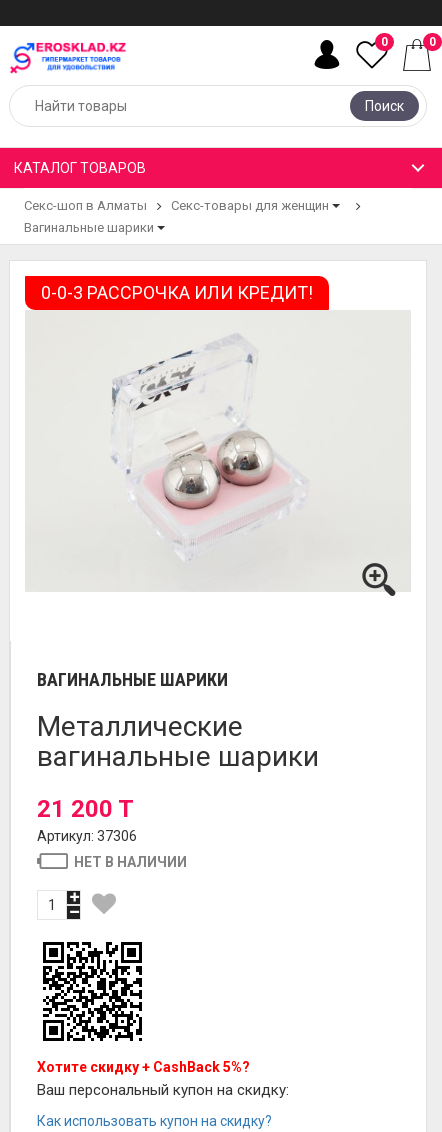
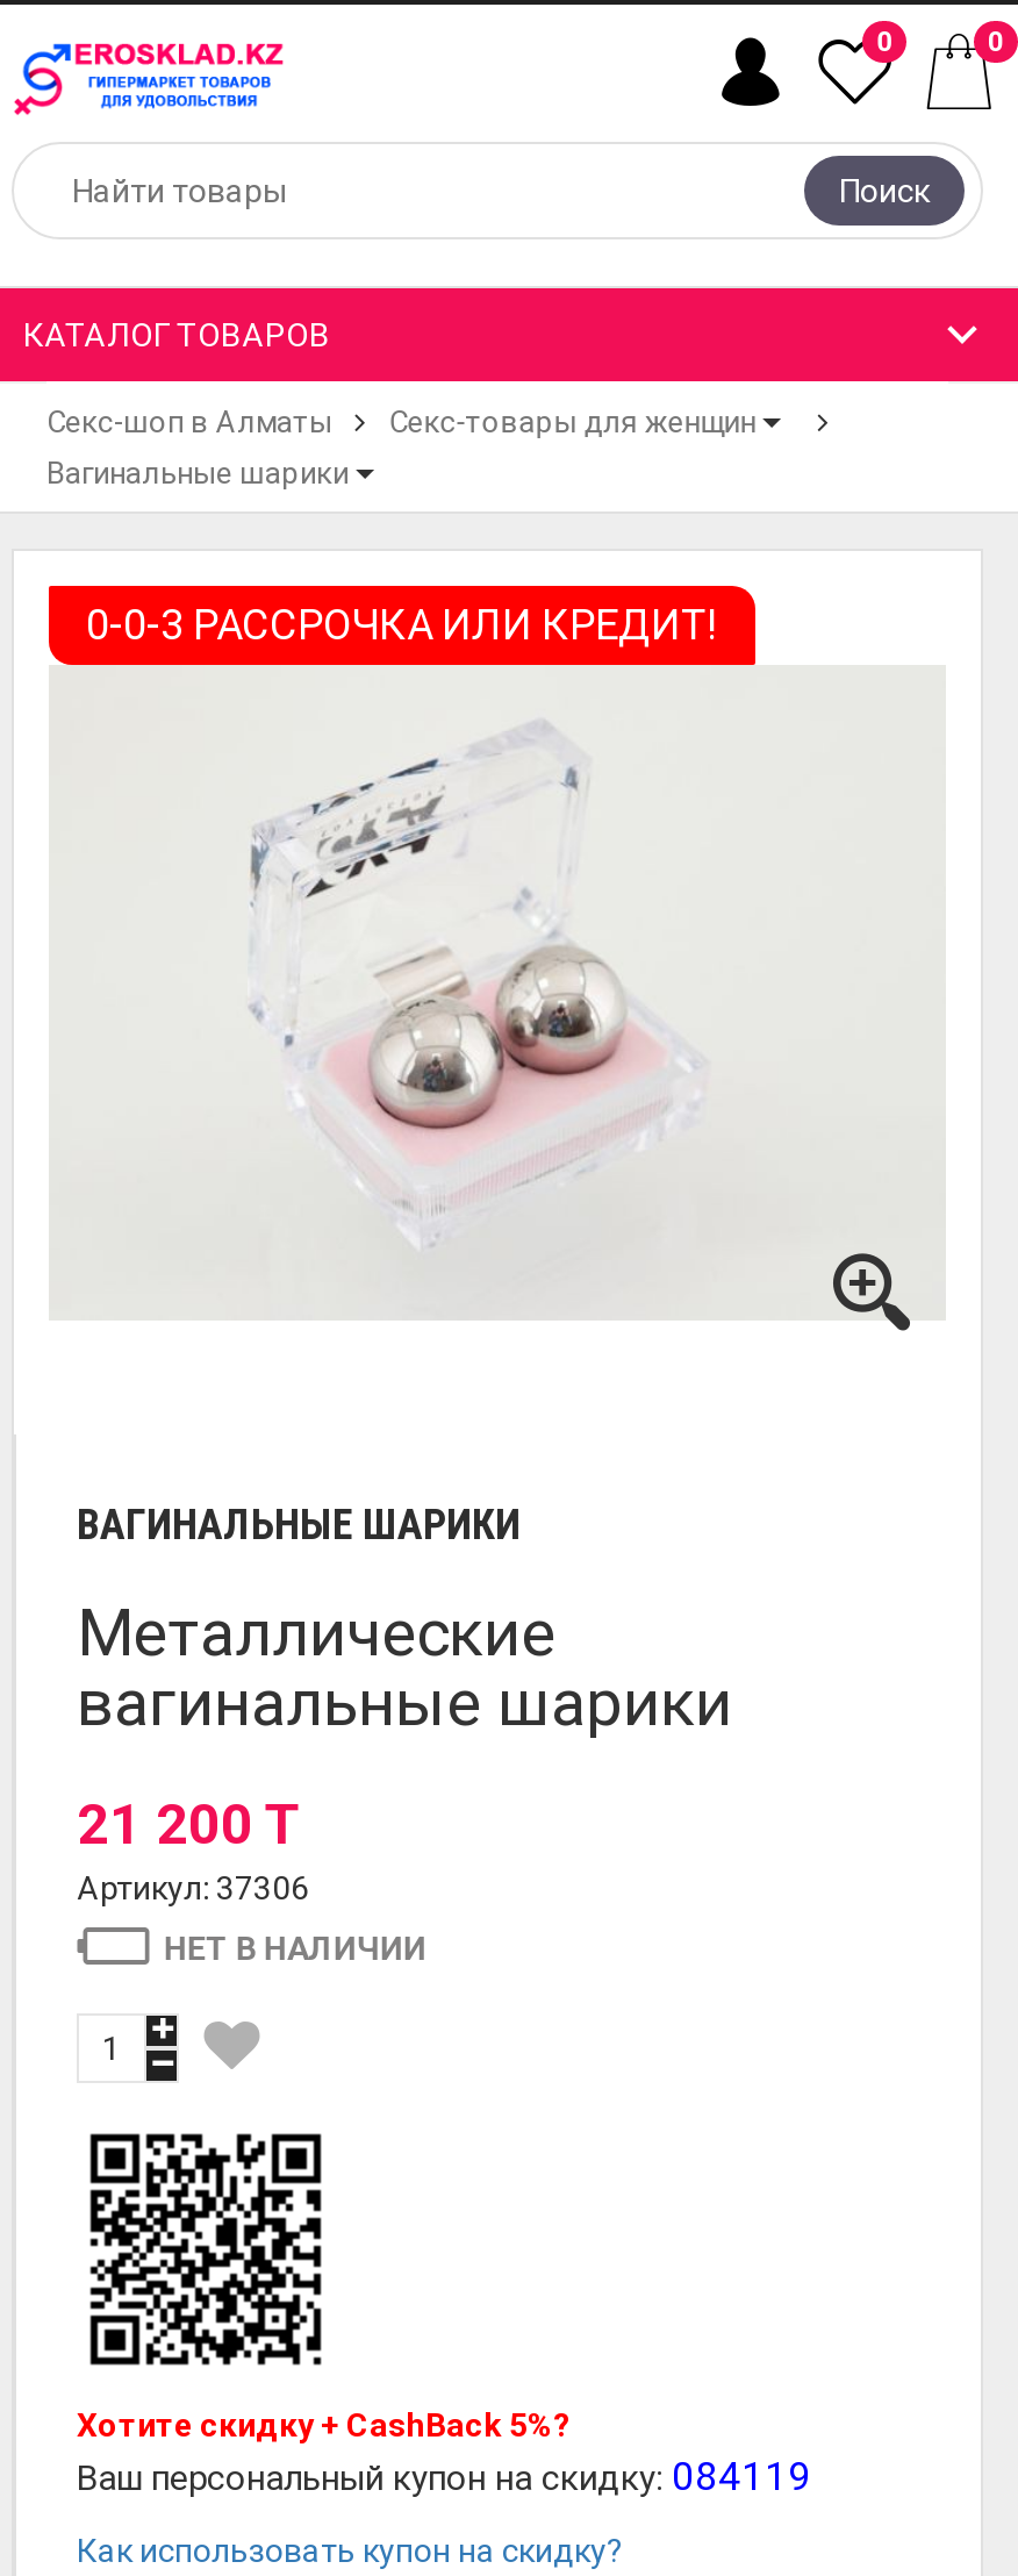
[37,1081,289,1099] Ваш персональный купон на скидку: -> [77,2453,811,2499] Ваш персональный купон на скидку: 084119

